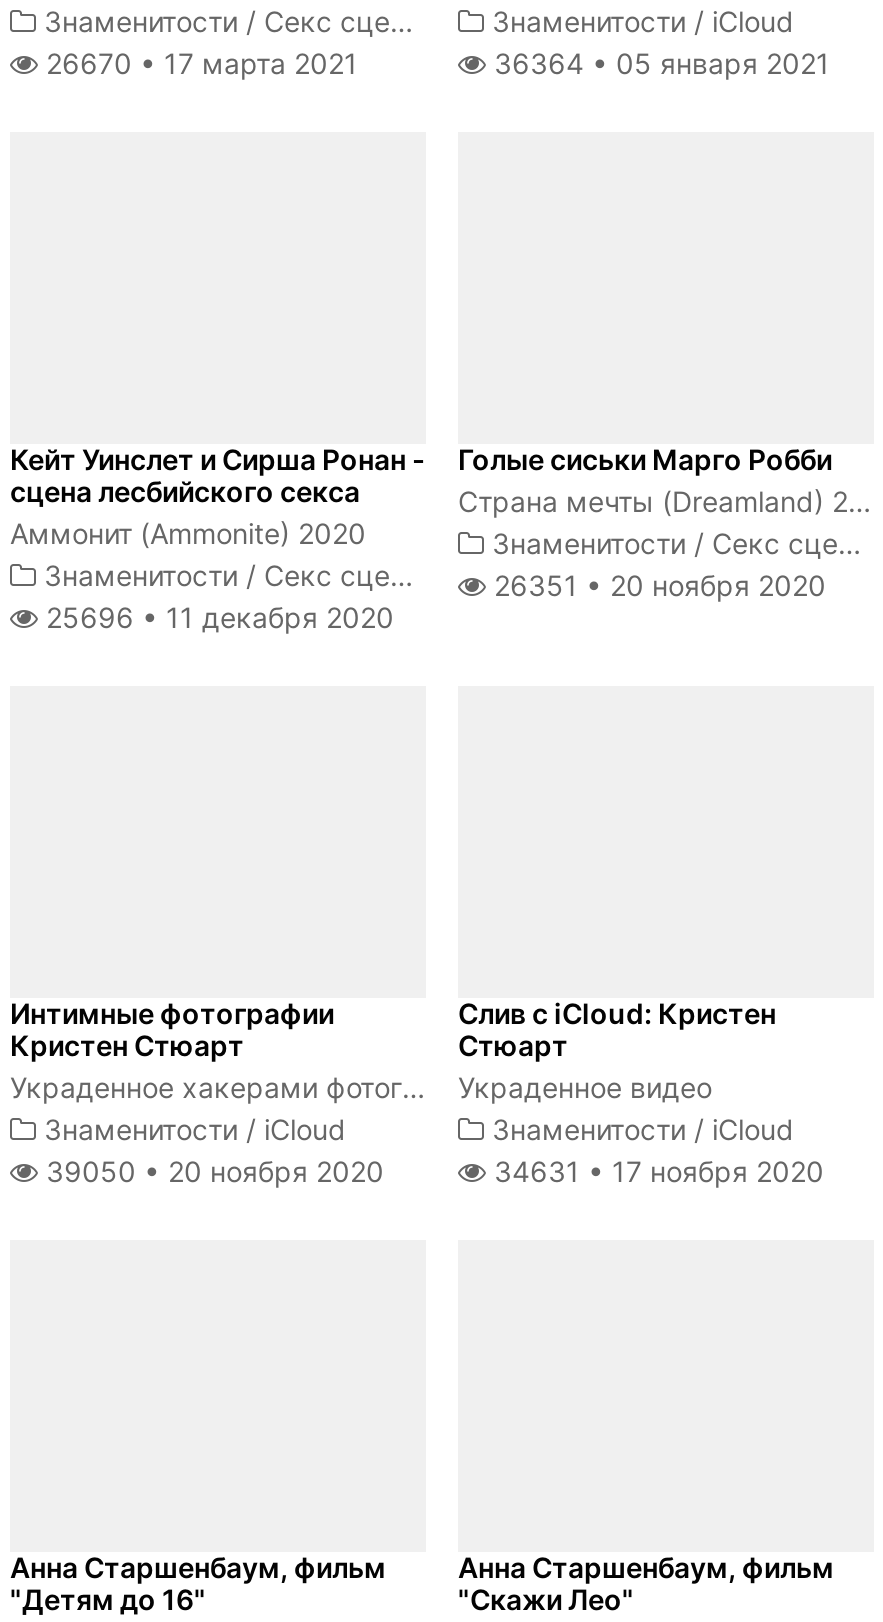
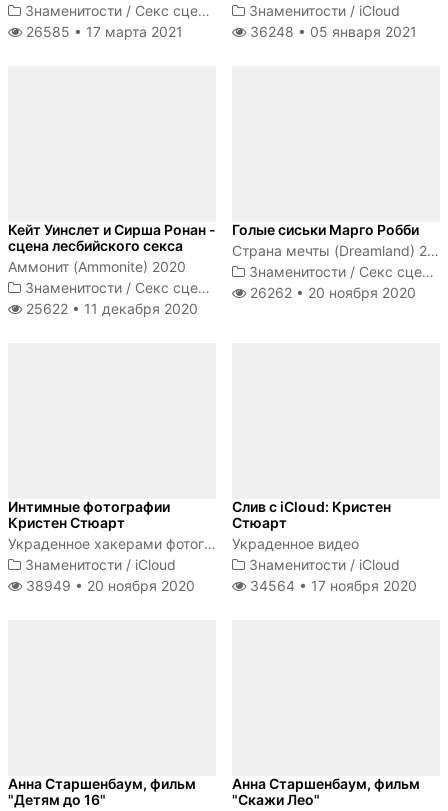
[38,46,358,80] 26670 • 17 марта 2021 -> [22,23,183,40] 26585 • 17 марта 2021
[486,46,830,80] 36364 • 05 января 2021 -> [246,23,417,40] 36248 • 05 января 2021
[486,568,826,602] 26351 • 20 ноября 2020 -> [246,284,416,301] 26262 • 20 ноября 2020
[38,600,394,634] 25696 • 11 декабря 2020 -> [22,300,198,317] 25622 • 11 декабря 2020
[38,1154,384,1188] 39050 • 20 ноября 2020 -> [22,577,195,594] 38949 • 20 ноября 2020
[486,1154,824,1188] 34631 • 17 ноября 2020 -> [246,577,417,594] 34564 • 17 ноября 2020

